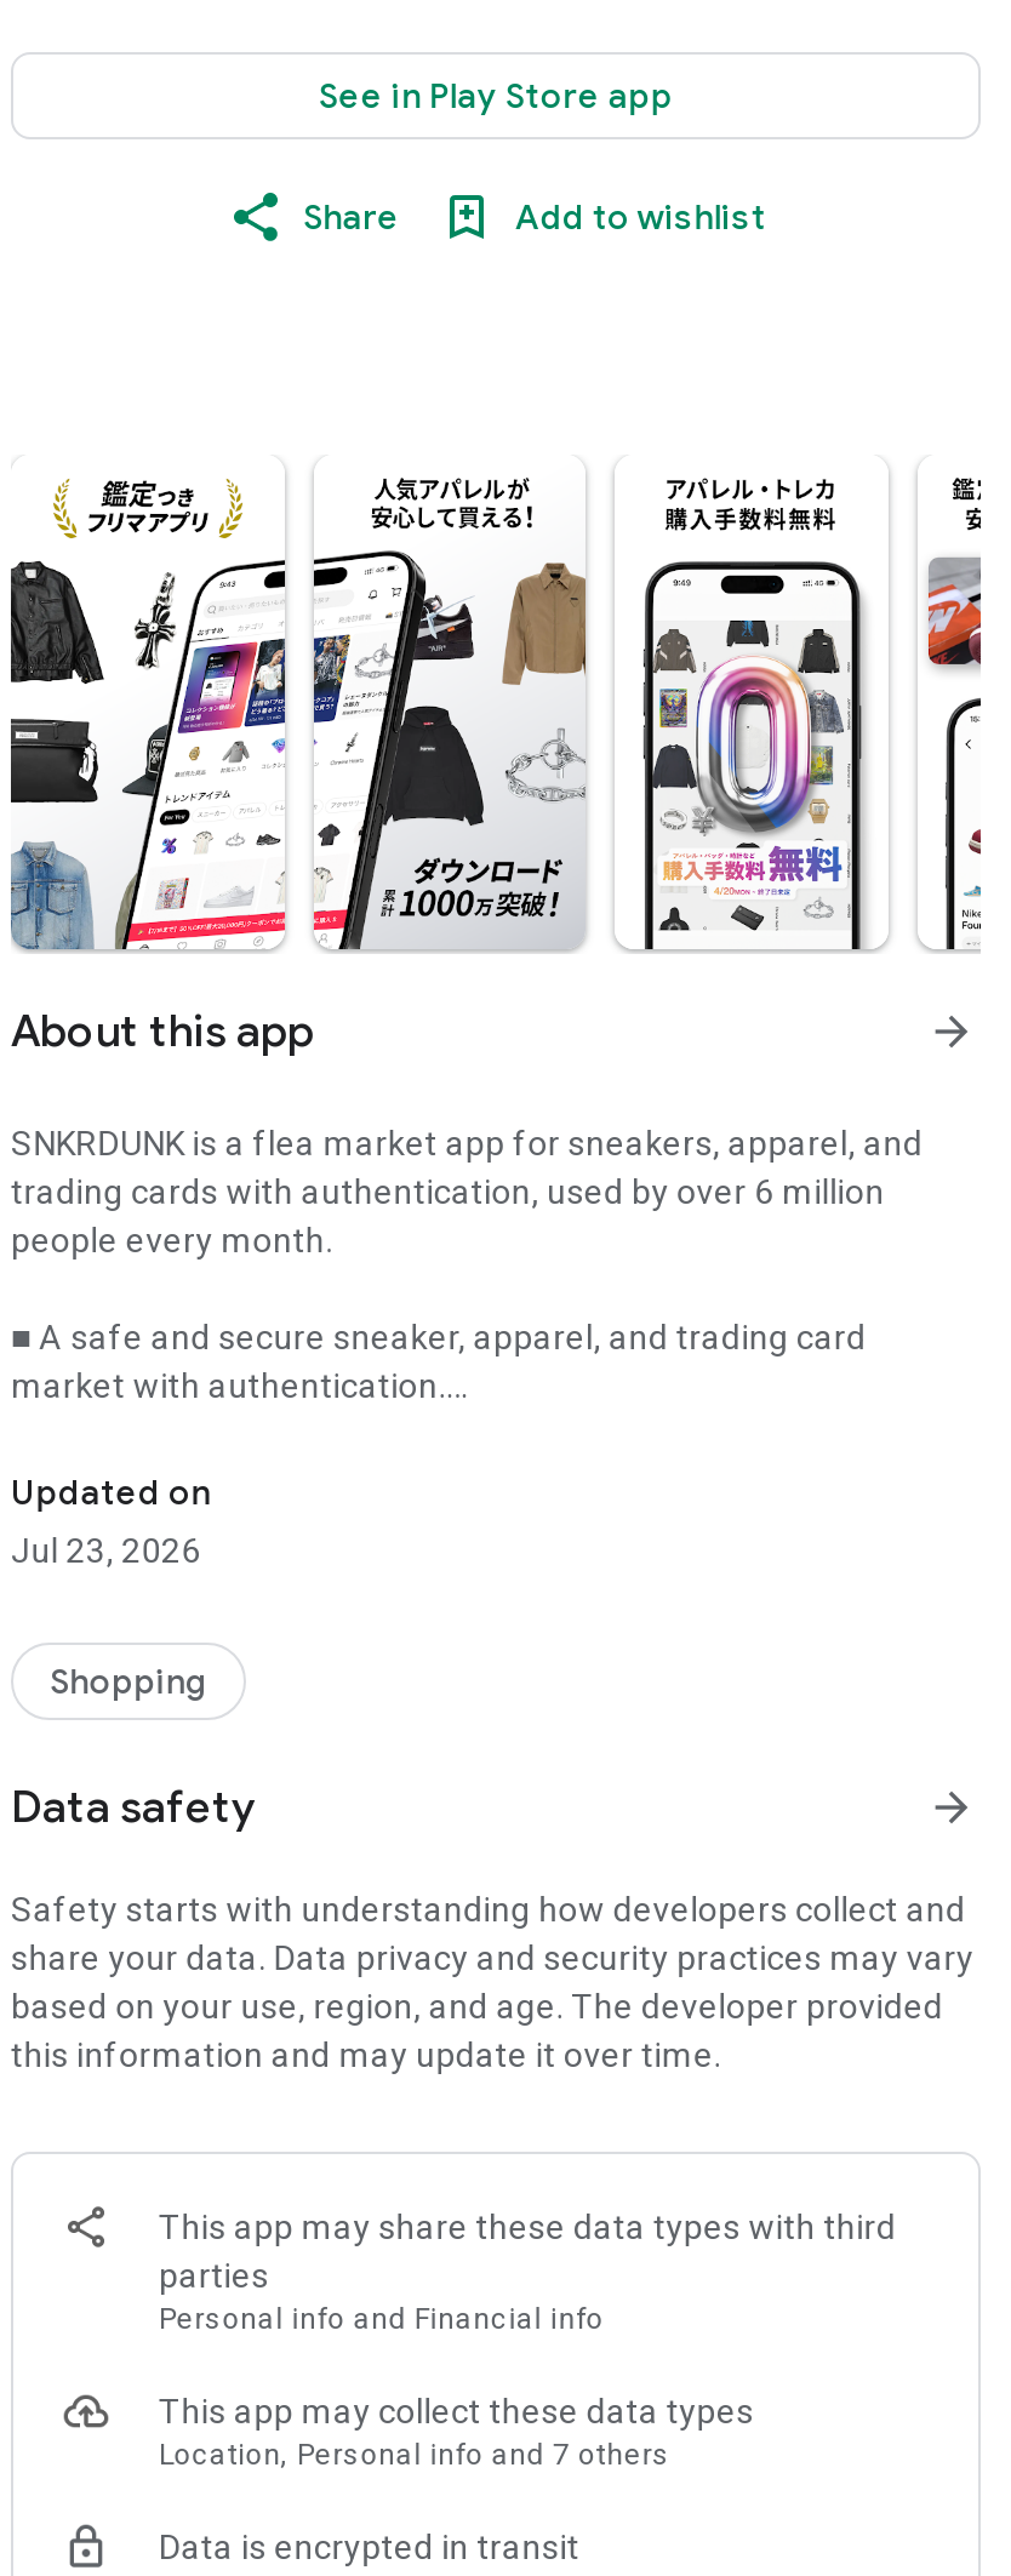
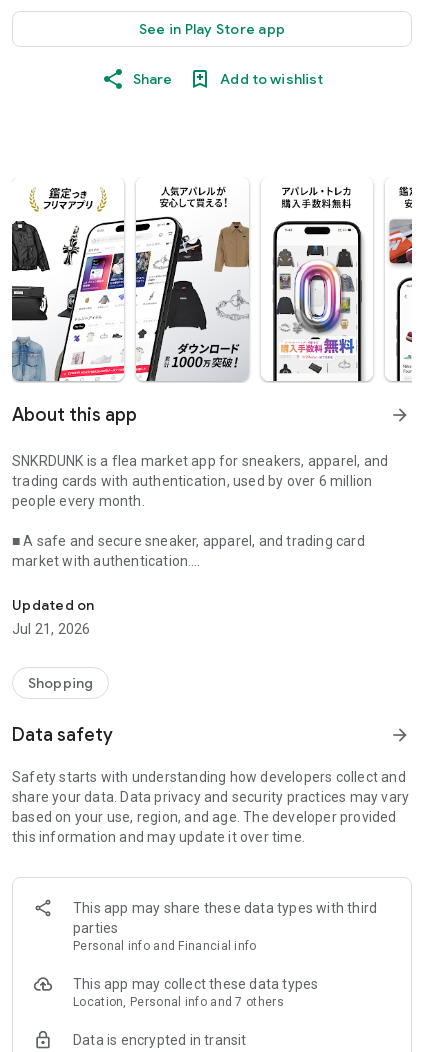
[11,1531,201,1570] Jul 23, 2026 -> [12,621,90,637] Jul 21, 2026

